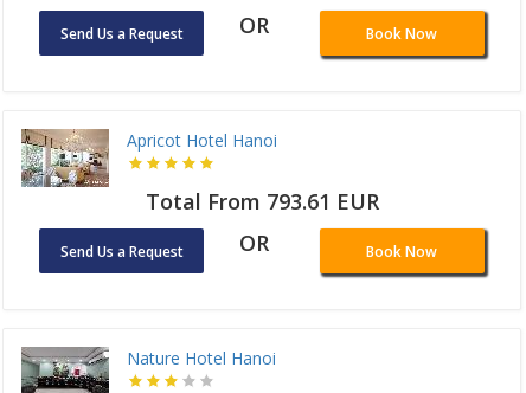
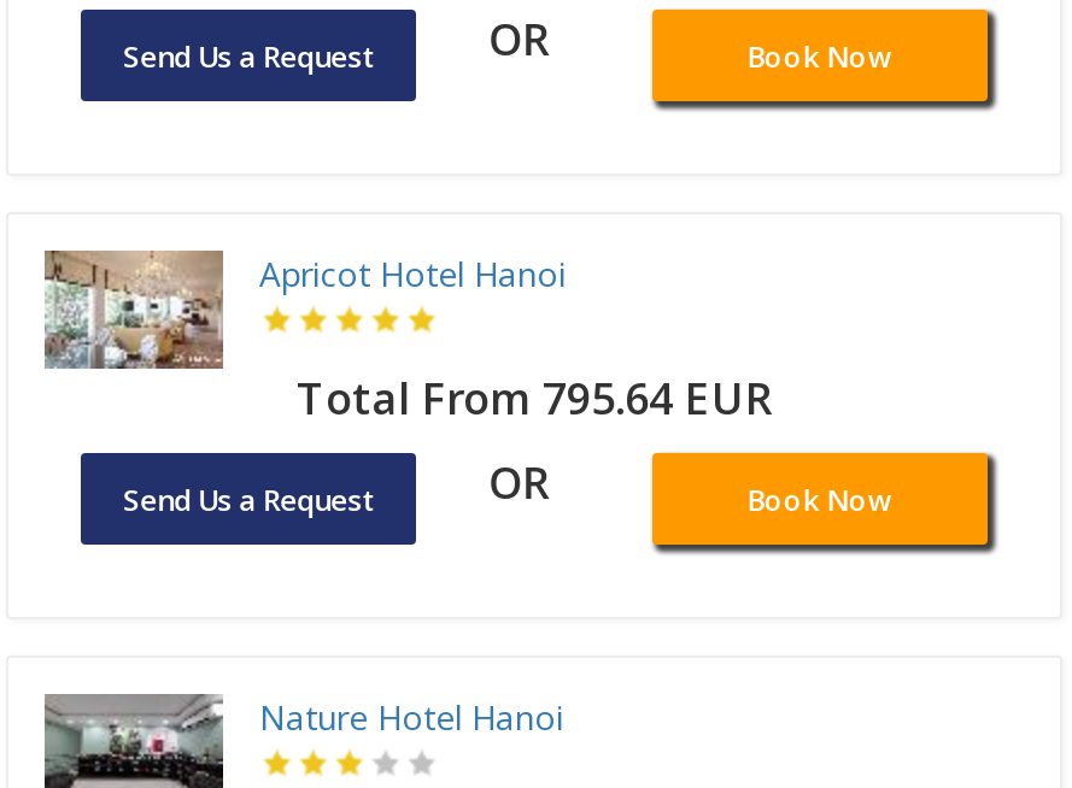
[145,187,379,216] Total From 793.61 EUR -> [297,369,772,427] Total From 795.64 EUR

